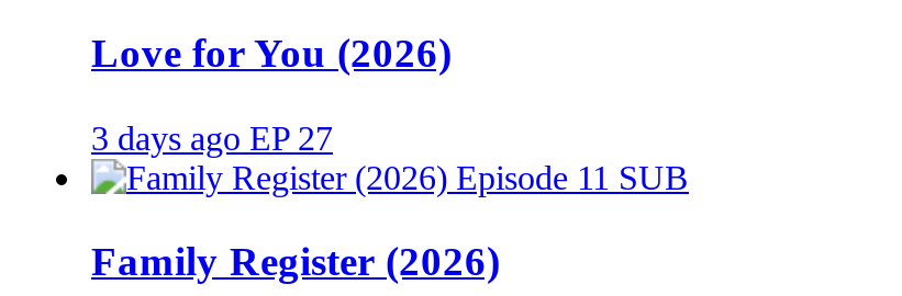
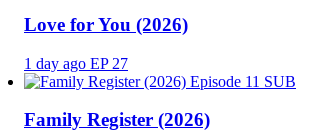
[91,119,333,156] 3 days ago EP 27 -> [24,55,128,72] 1 day ago EP 27

